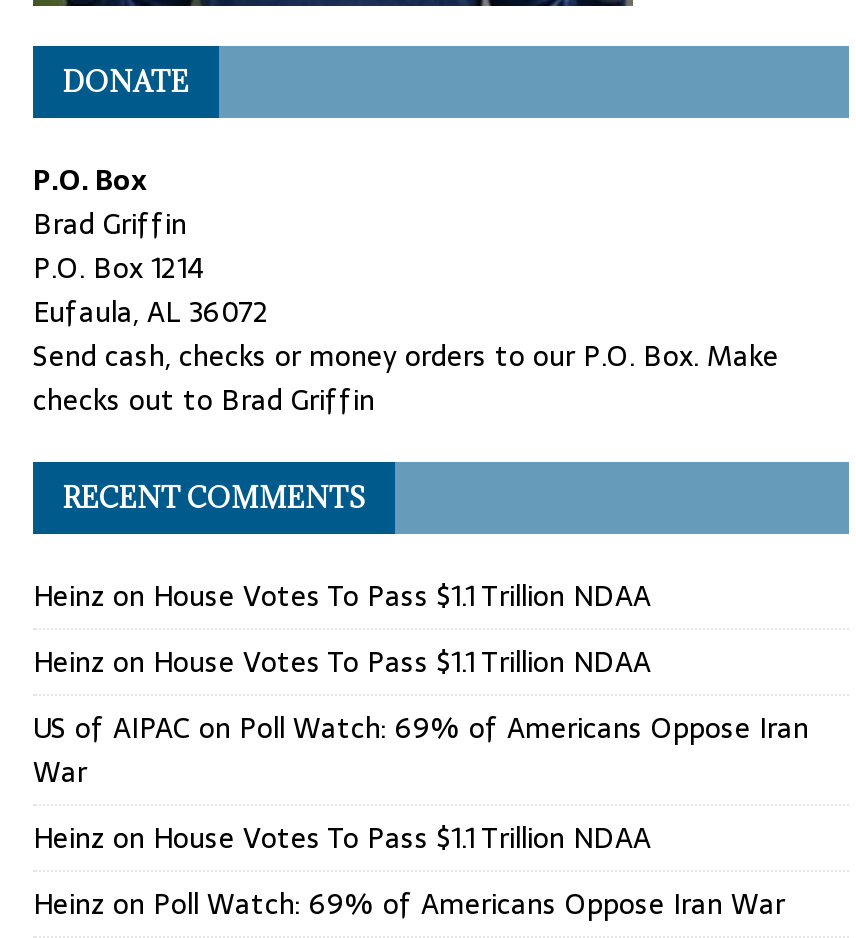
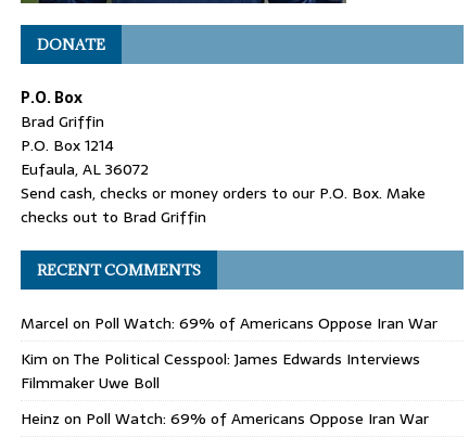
[33,574,809,860] Heinz on House Votes To Pass $1.1 Trillion NDAA | Heinz on House Votes To Pass $1.1 Trillion NDAA | US of AIPAC on Poll Watch: 69% of Americans Oppose Iran | War | Heinz on House Votes To Pass $1.1 Trillion NDAA -> [21,311,438,395] Marcel on Poll Watch: 69% of Americans Oppose Iran War | Kim on The Political Cesspool: James Edwards Interviews | Filmmaker Uwe Boll

